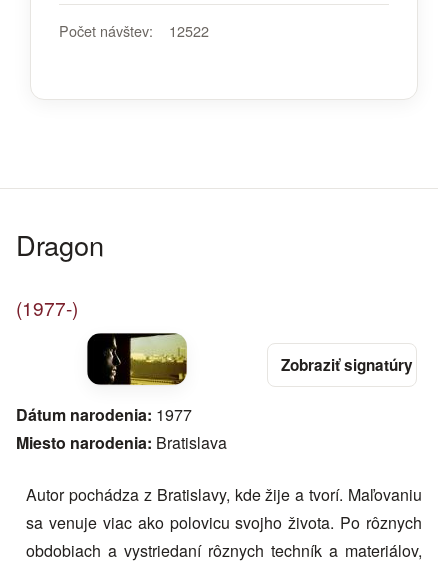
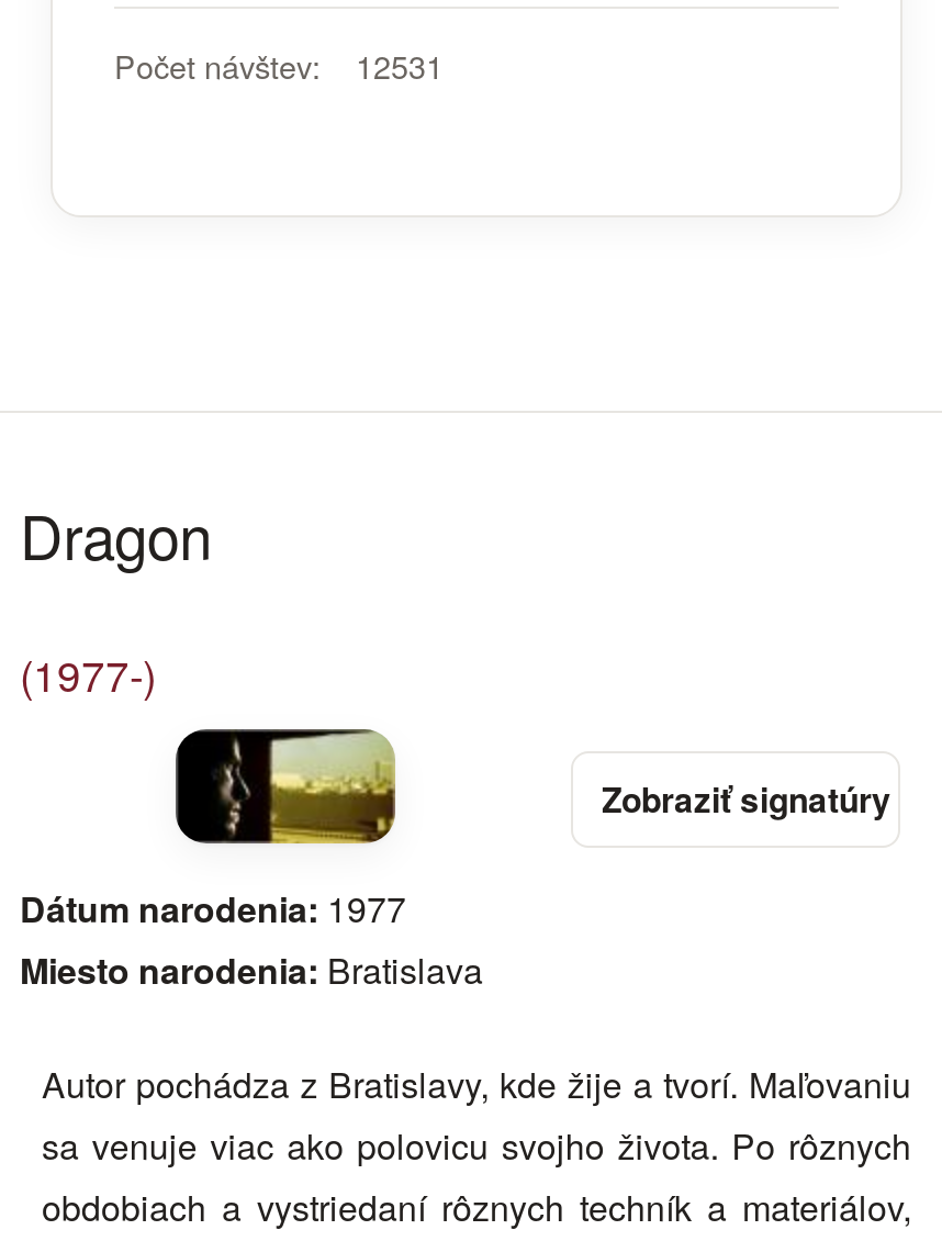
[59,20,209,41] Počet návštev: 12522 -> [114,42,444,88] Počet návštev: 12531

